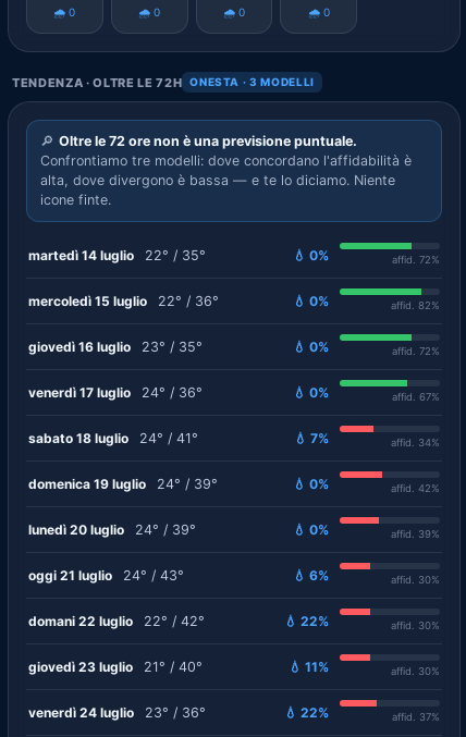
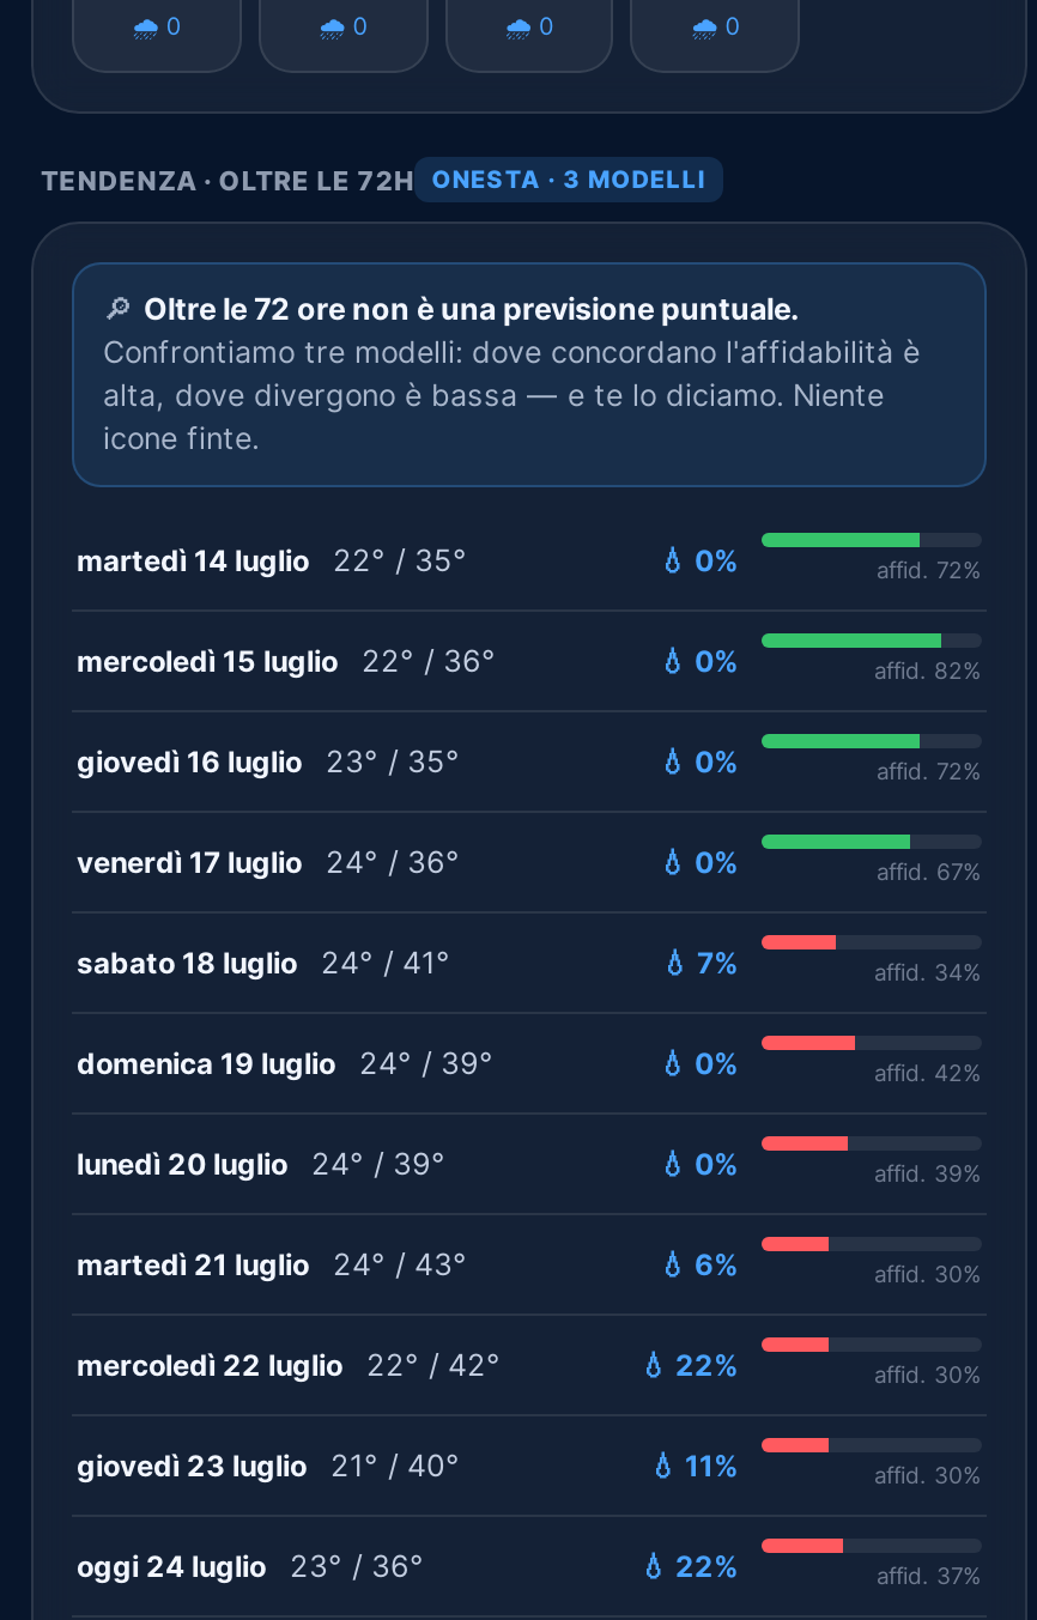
[28,567,112,583] oggi 21 luglio -> [77,1245,309,1281] martedì 21 luglio
[28,612,133,629] domani 22 luglio -> [77,1346,342,1382] mercoledì 22 luglio
[28,704,134,720] venerdì 24 luglio -> [77,1547,266,1583] oggi 24 luglio

